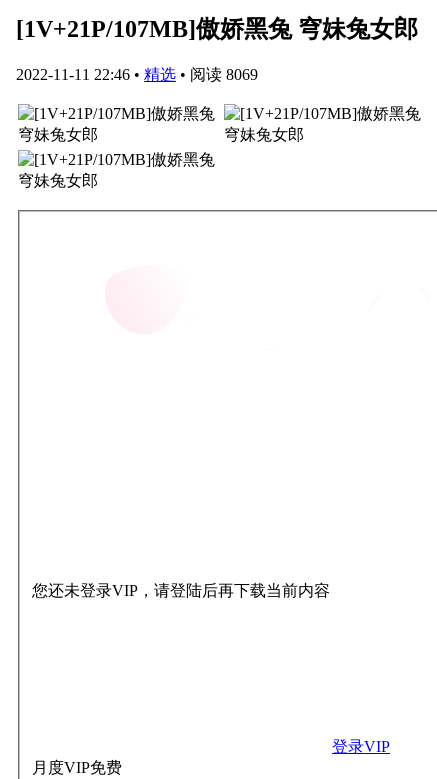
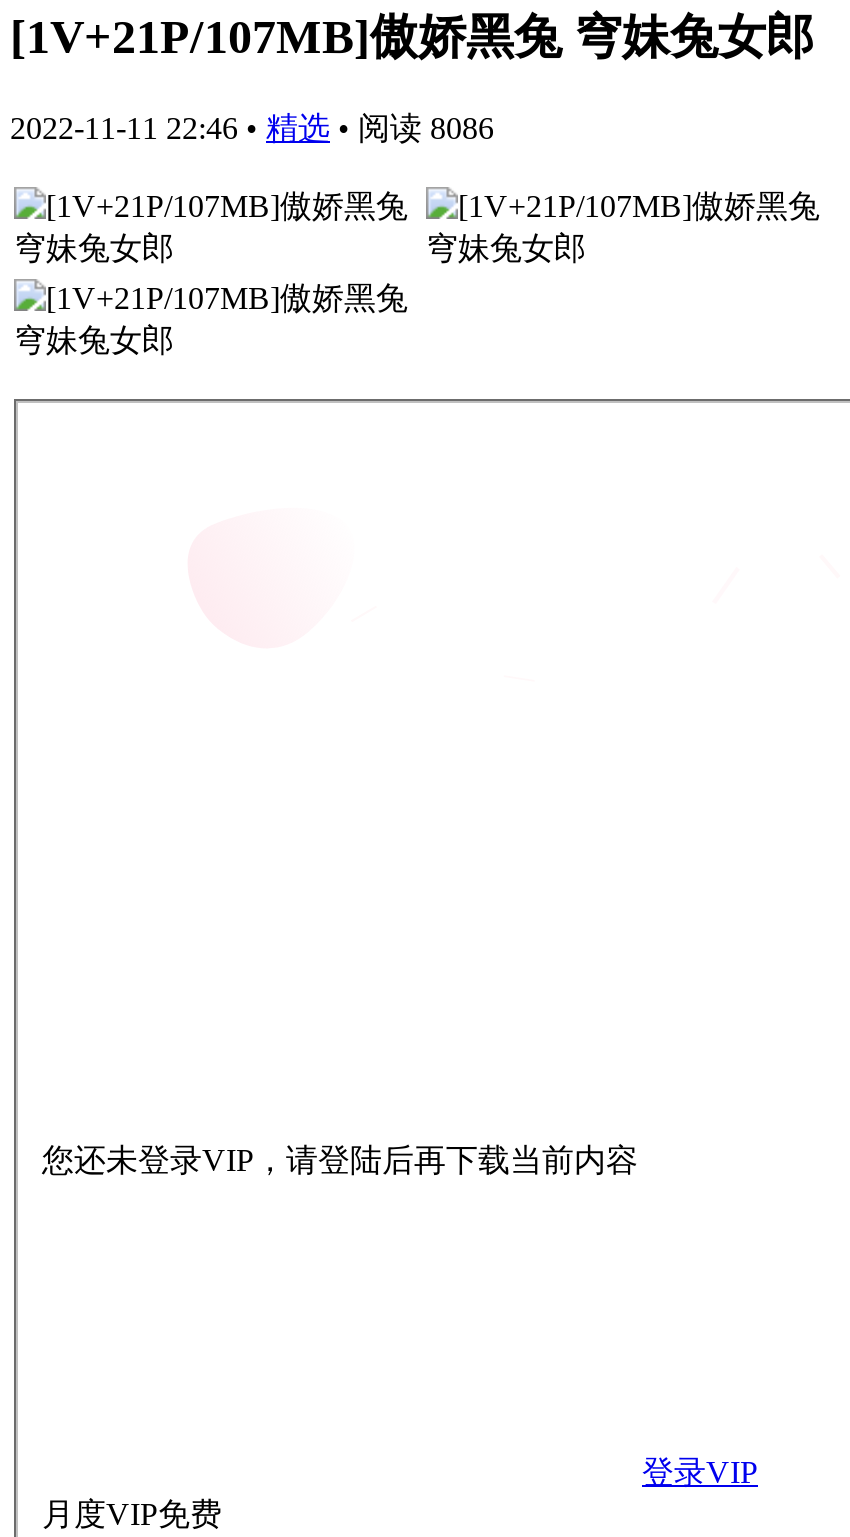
[16,66,258,83] 2022-11-11 22:46 • 精选 • 阅读 8069 -> [10,111,494,145] 2022-11-11 22:46 • 精选 • 阅读 8086

